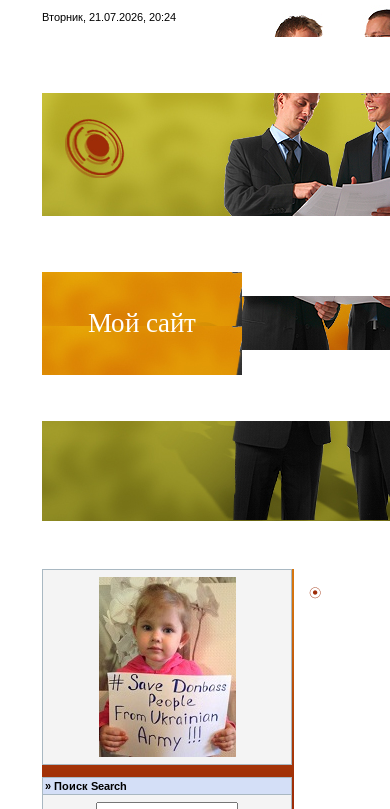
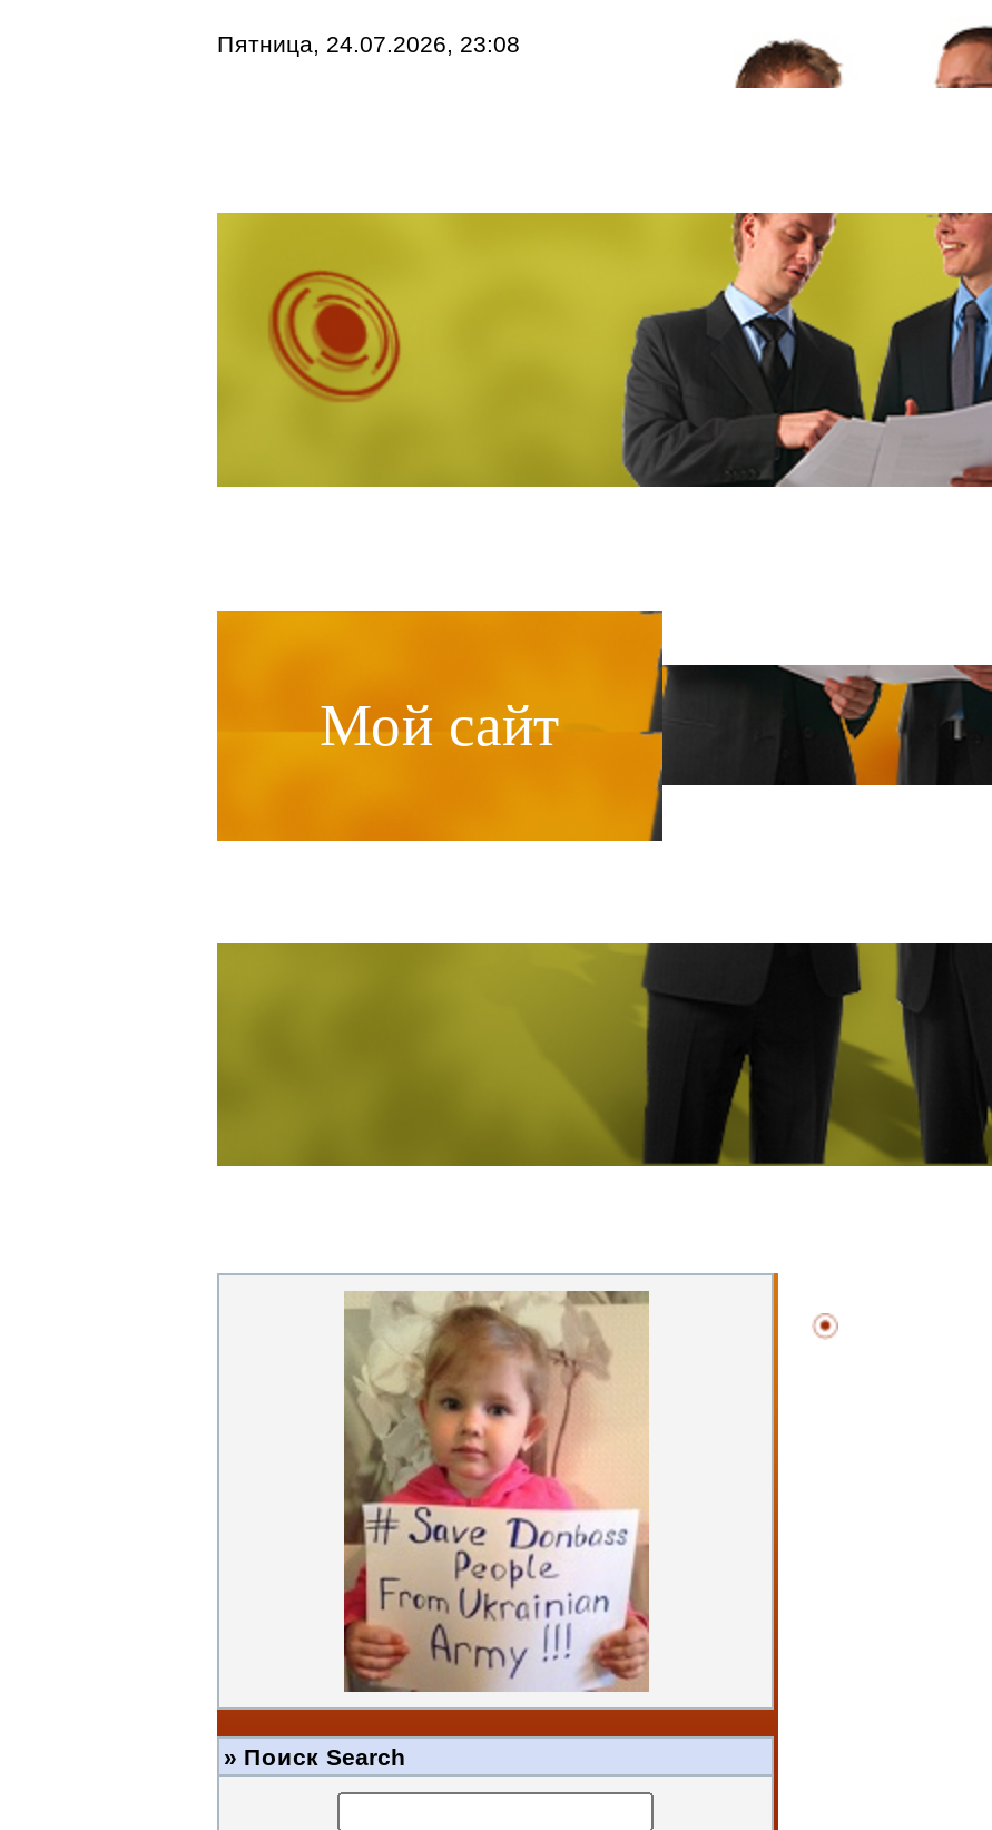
[42,11,176,23] Вторник, 21.07.2026, 20:24 -> [217,30,520,57] Пятница, 24.07.2026, 23:08

